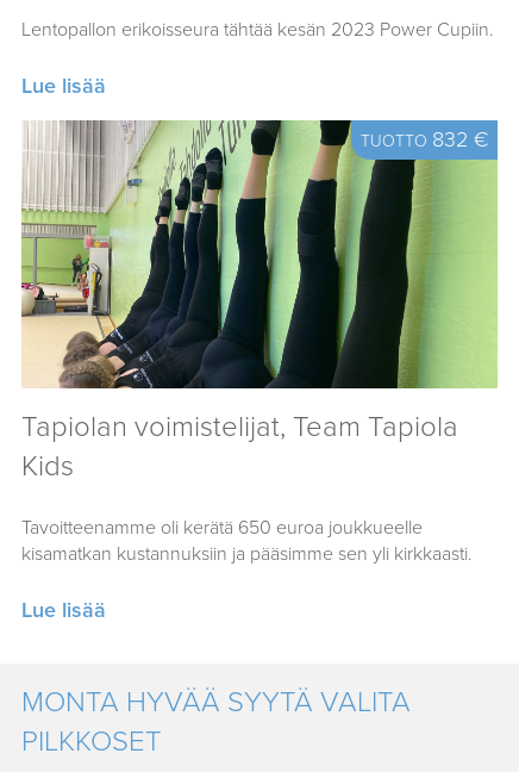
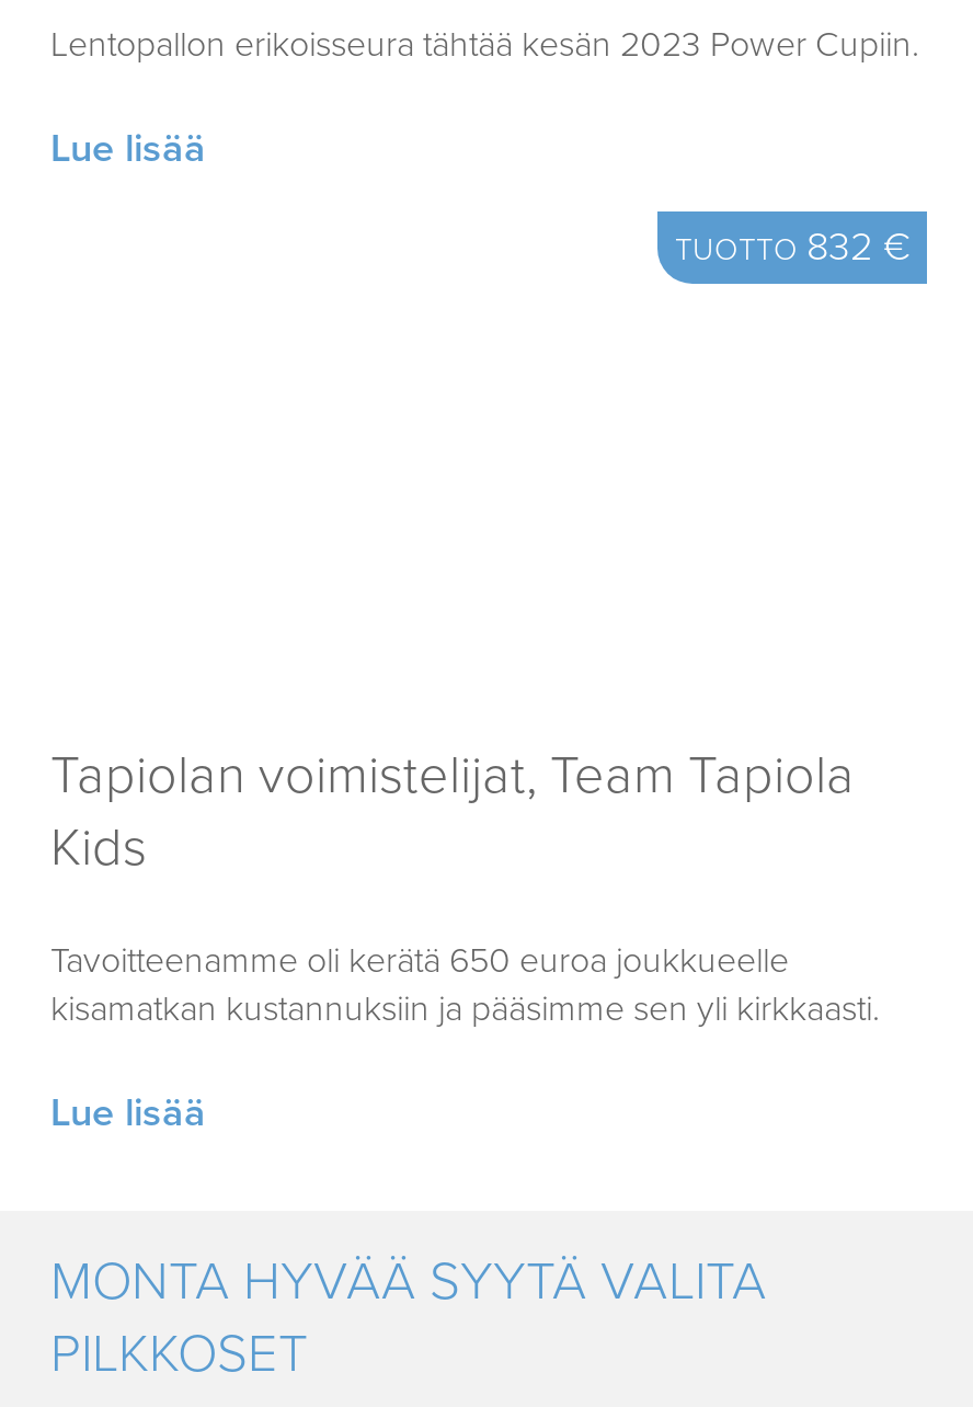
[20,119,499,390] [image] -> none

